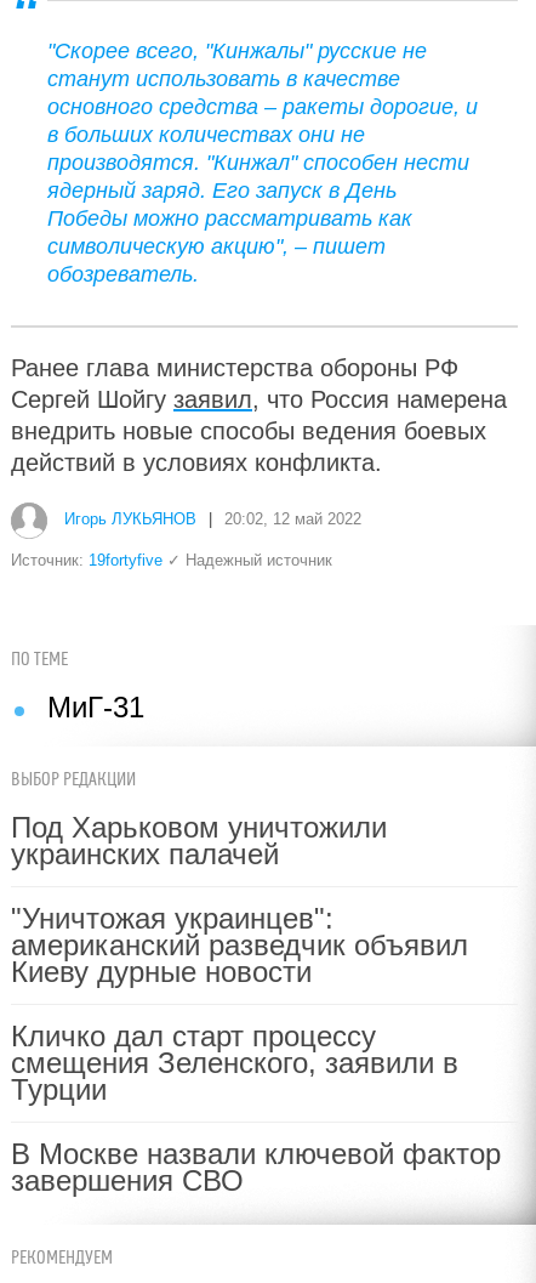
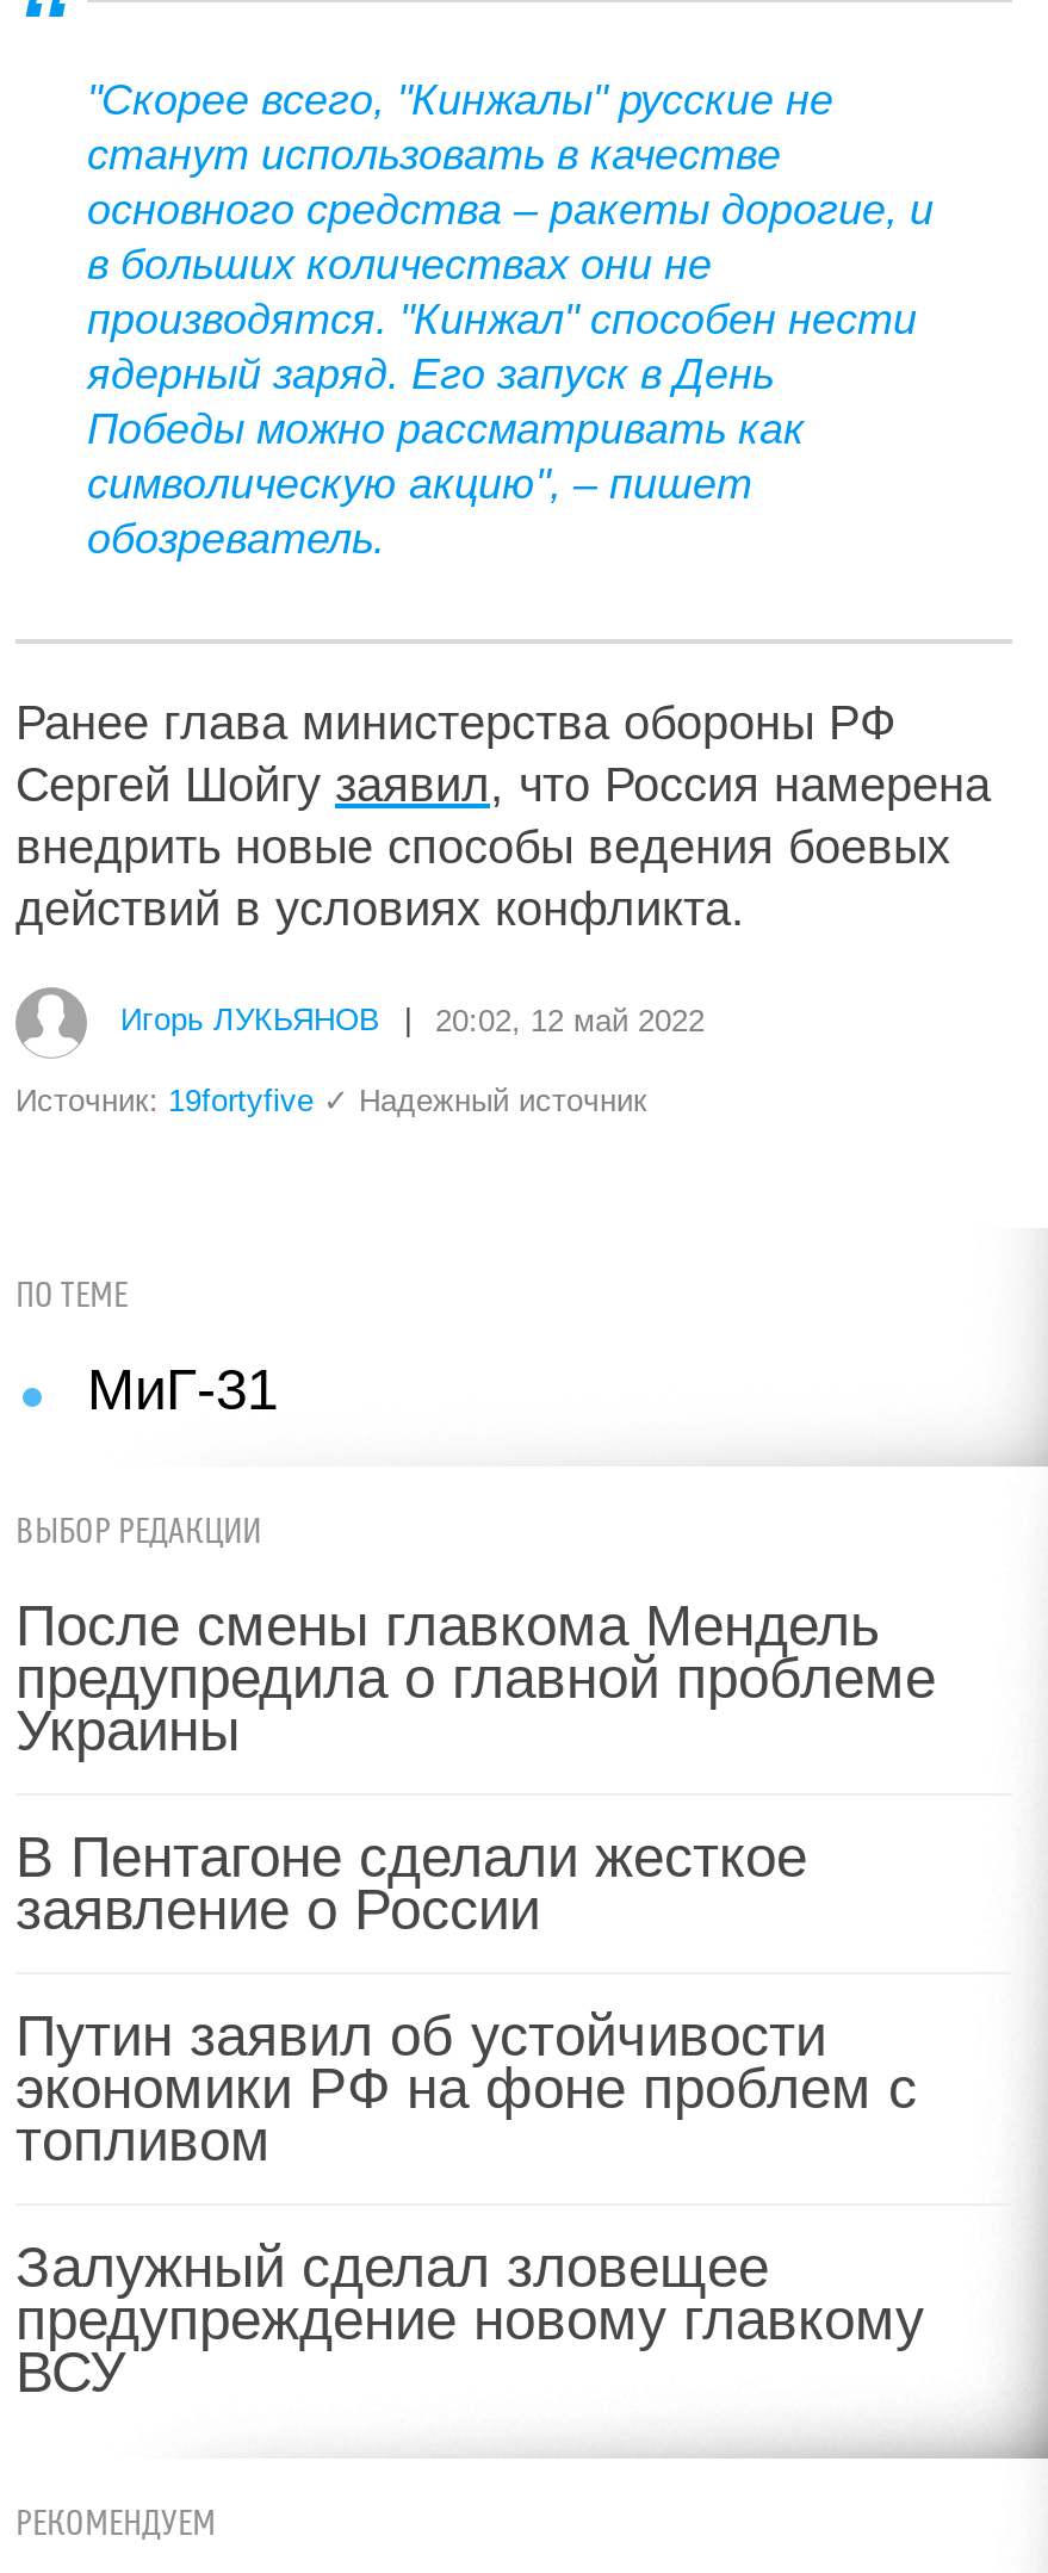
[11,811,387,870] Под Харьковом уничтожили | украинских палачей -> [15,1593,936,1762] После смены главкома Мендель | предупредила о главной проблеме | Украины
[11,902,468,988] "Уничтожая украинцев": | американский разведчик объявил | Киеву дурные новости -> [15,1824,807,1941] В Пентагоне сделали жесткое | заявление о России
[11,1020,458,1106] Кличко дал старт процессу | смещения Зеленского, заявили в | Турции -> [15,2003,917,2172] Путин заявил об устойчивости | экономики РФ на фоне проблем с | топливом
[11,1137,501,1197] В Москве назвали ключевой фактор | завершения СВО -> [15,2234,924,2404] Залужный сделал зловещее | предупреждение новому главкому | ВСУ

